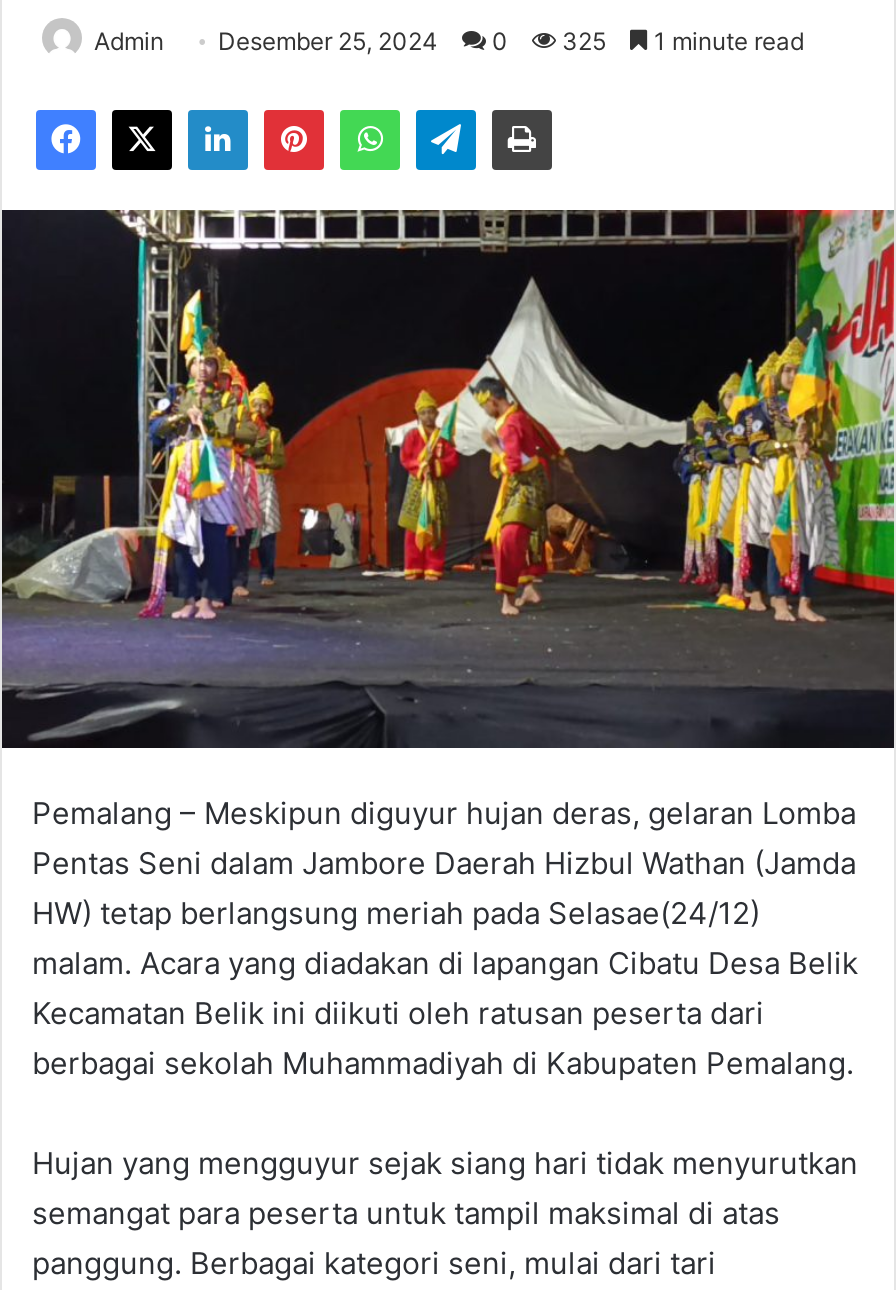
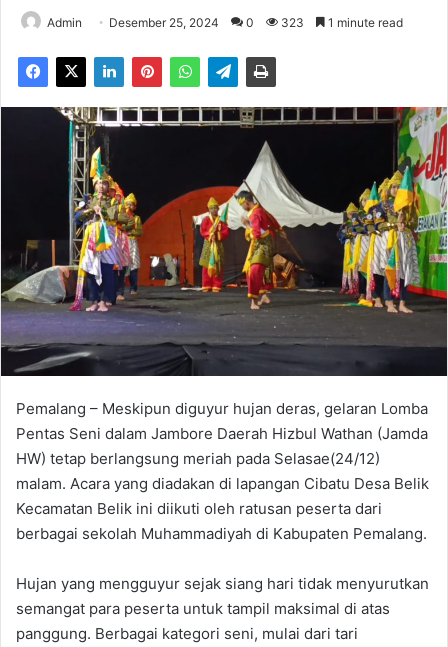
[94,26,804,56] Admin Desember 25, 2024 0 325 1 minute read -> [47,15,403,30] Admin Desember 25, 2024 0 323 1 minute read

